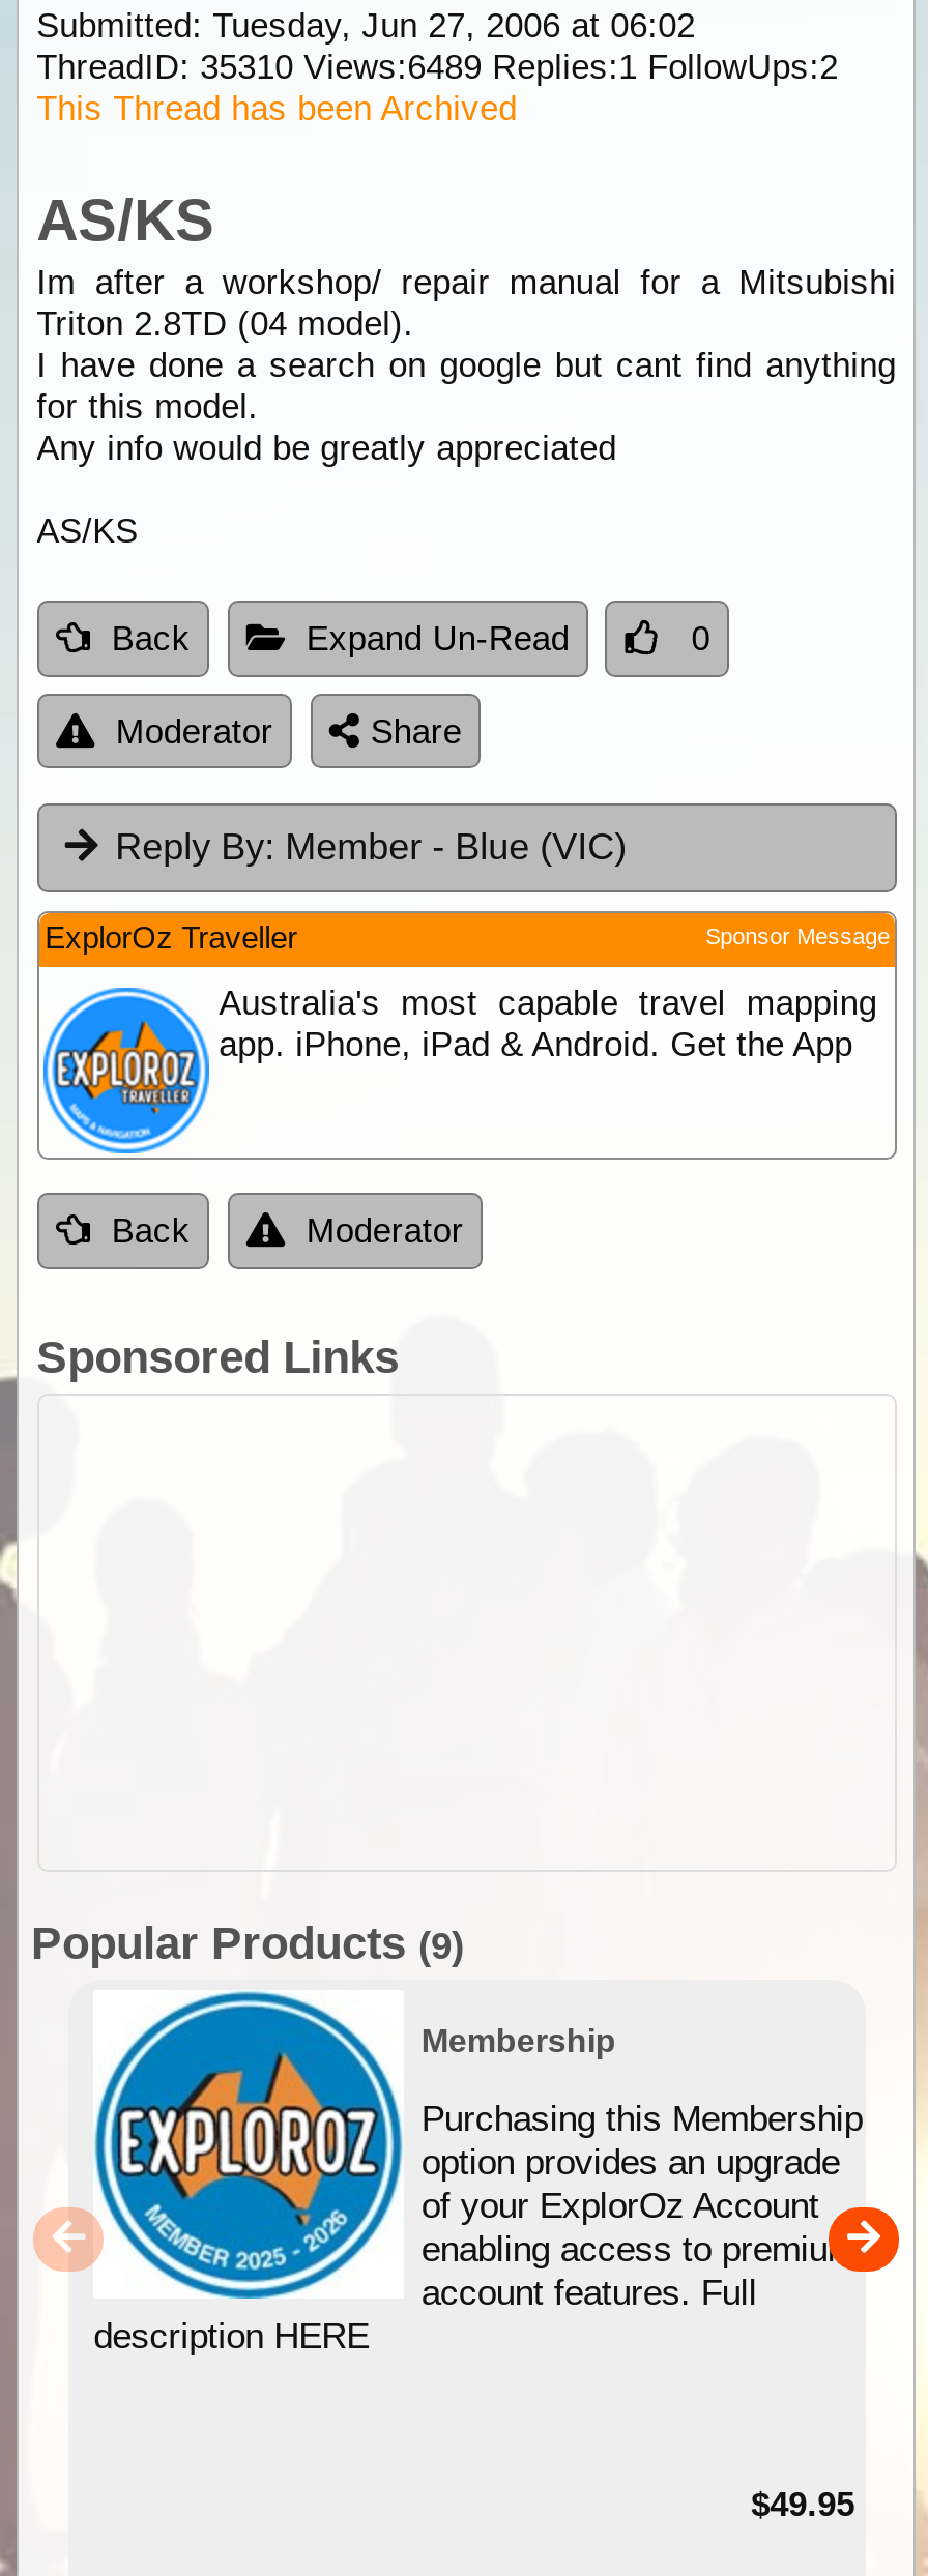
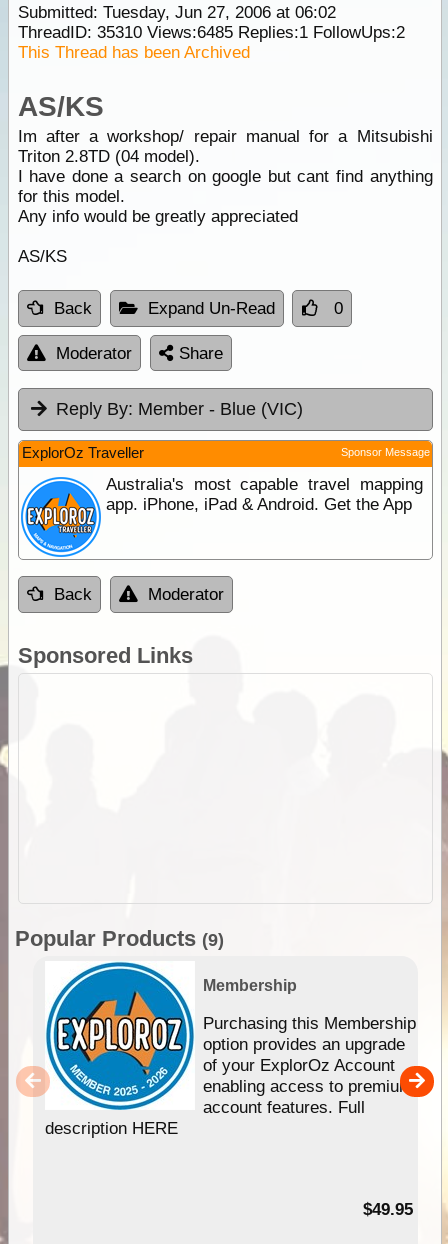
[36,47,838,87] ThreadID: 35310 Views:6489 Replies:1 FollowUps:2 -> [18,23,405,42] ThreadID: 35310 Views:6485 Replies:1 FollowUps:2

